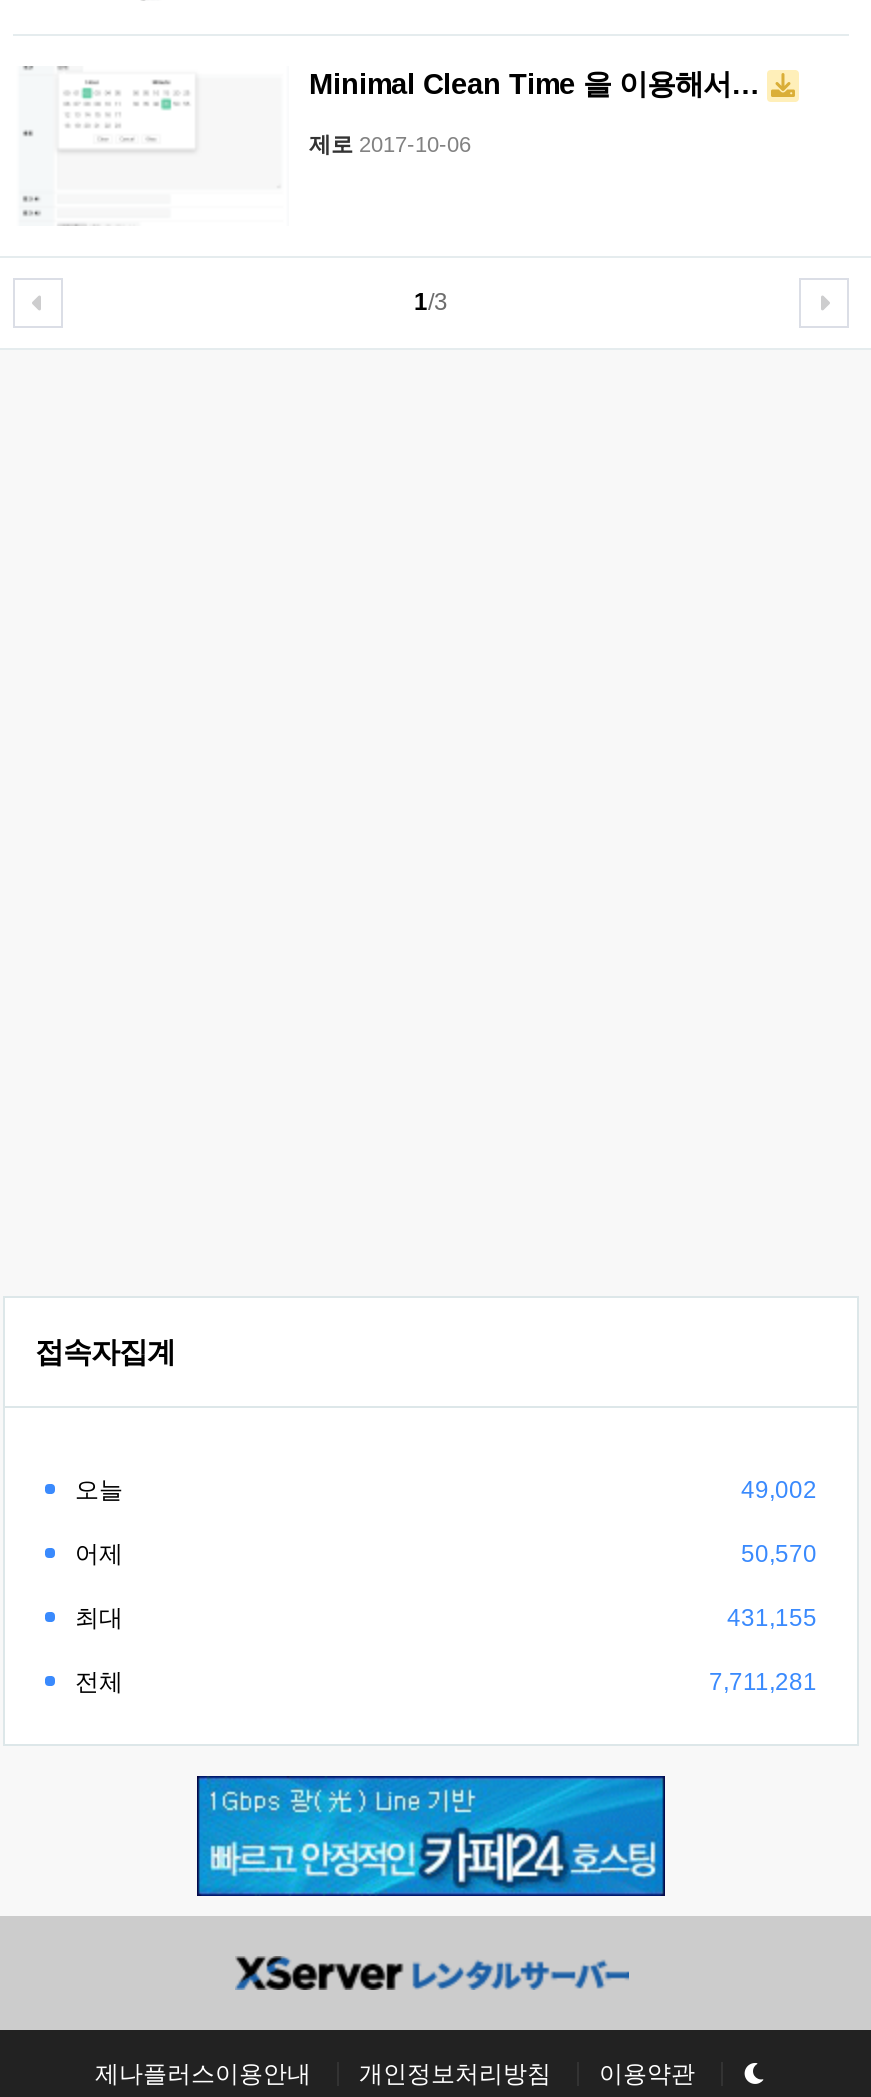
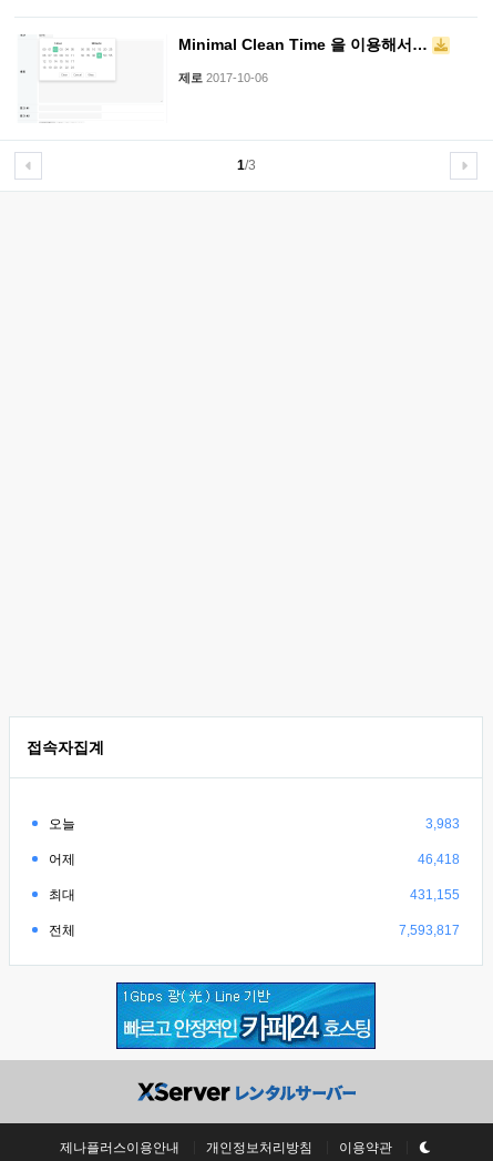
[741,1476,817,1504] 49,002 -> [425,816,460,832] 3,983
[741,1540,817,1568] 50,570 -> [418,852,460,867] 46,418
[709,1668,817,1696] 7,711,281 -> [399,923,460,938] 7,593,817

